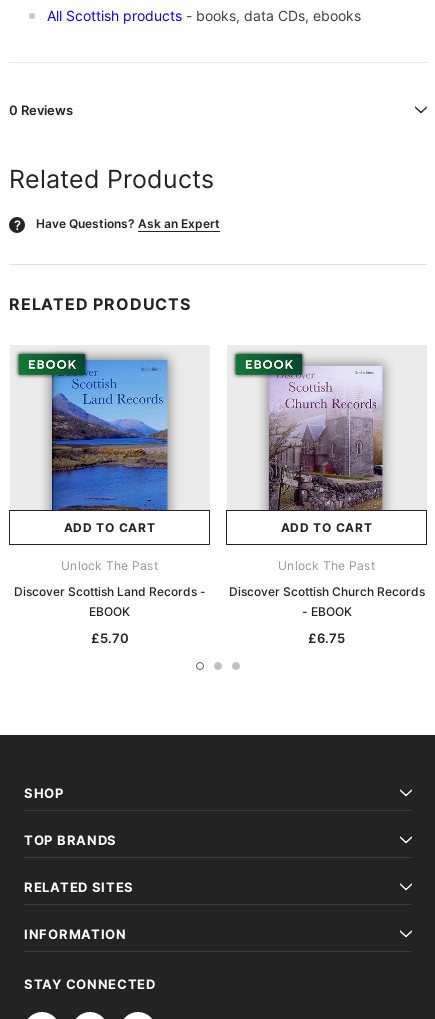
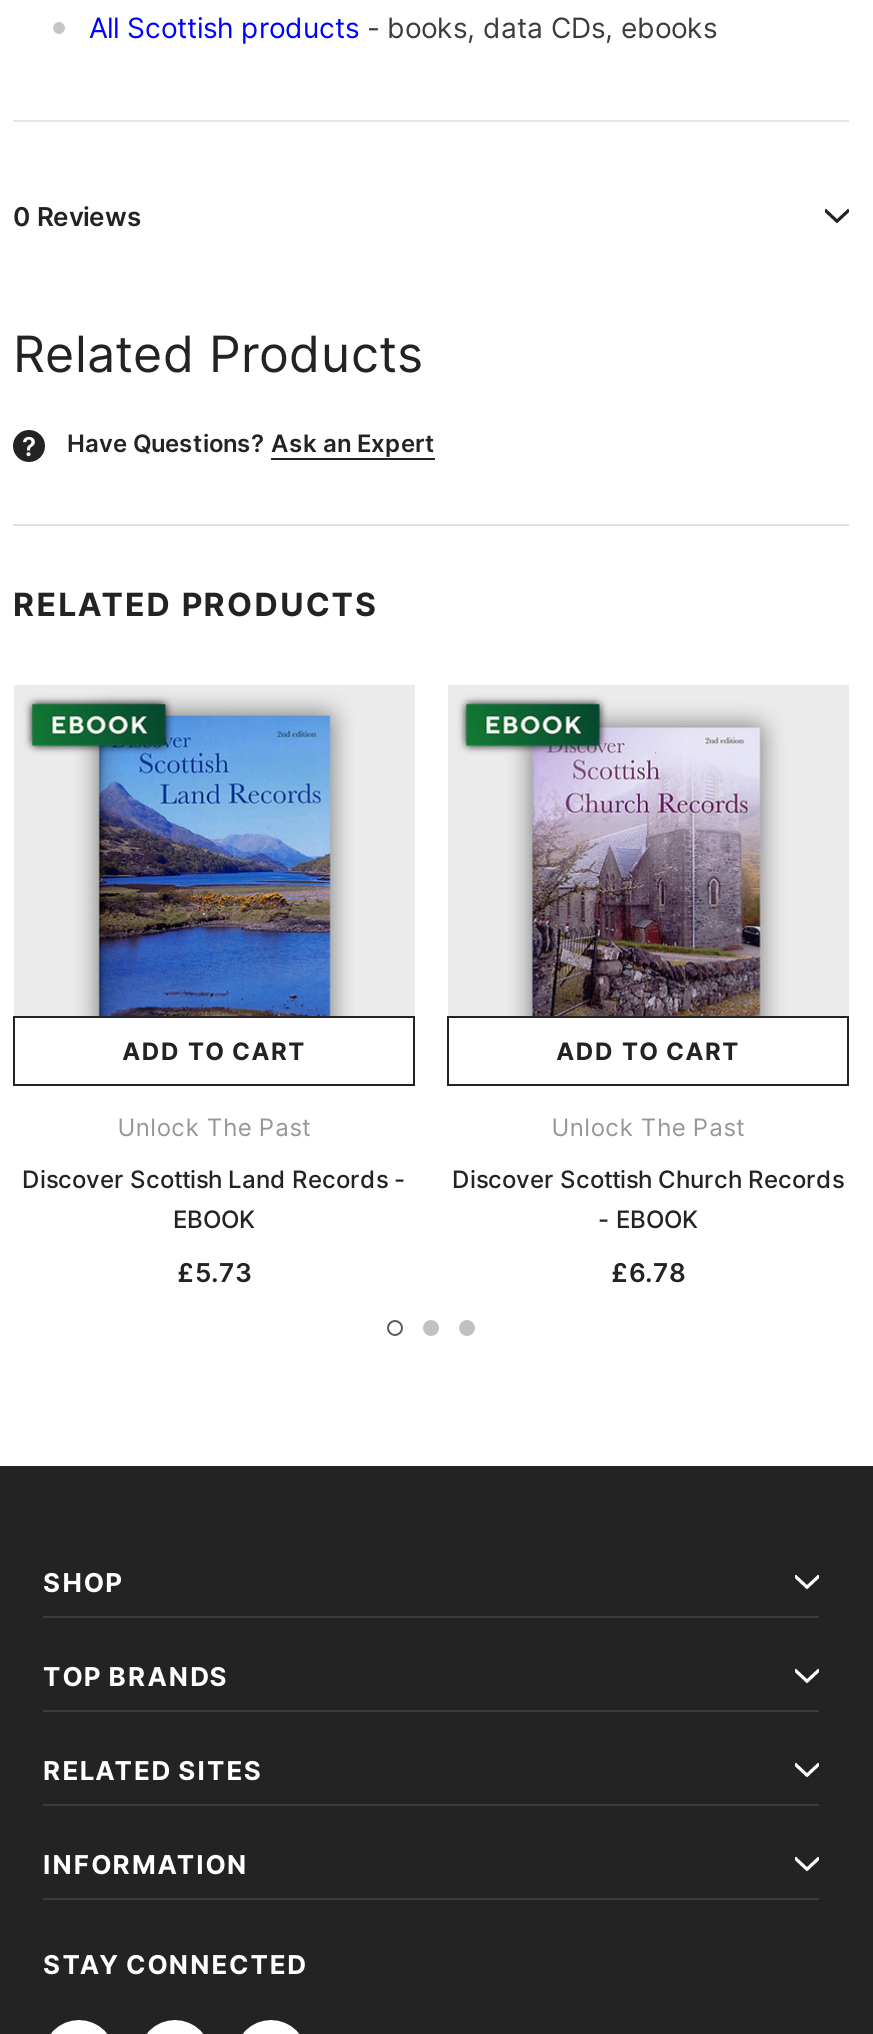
[90,630,128,646] £5.70 -> [177,1256,251,1288] £5.73
[308,630,345,646] £6.75 -> [611,1256,685,1288] £6.78

